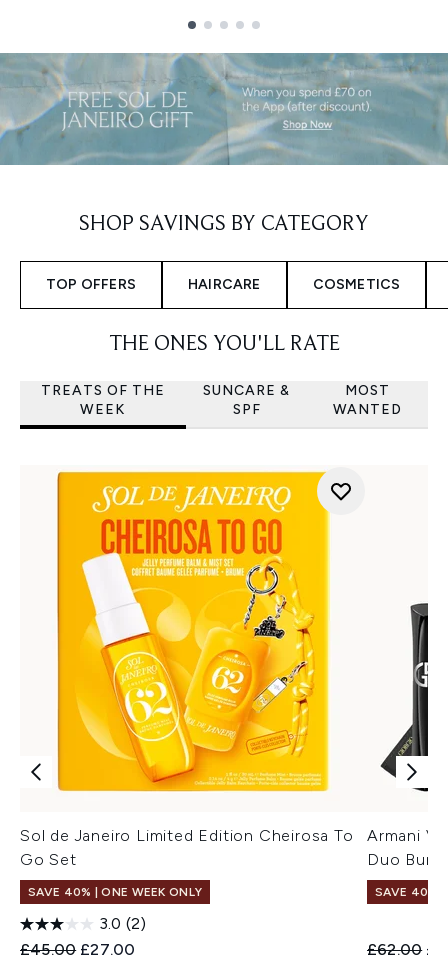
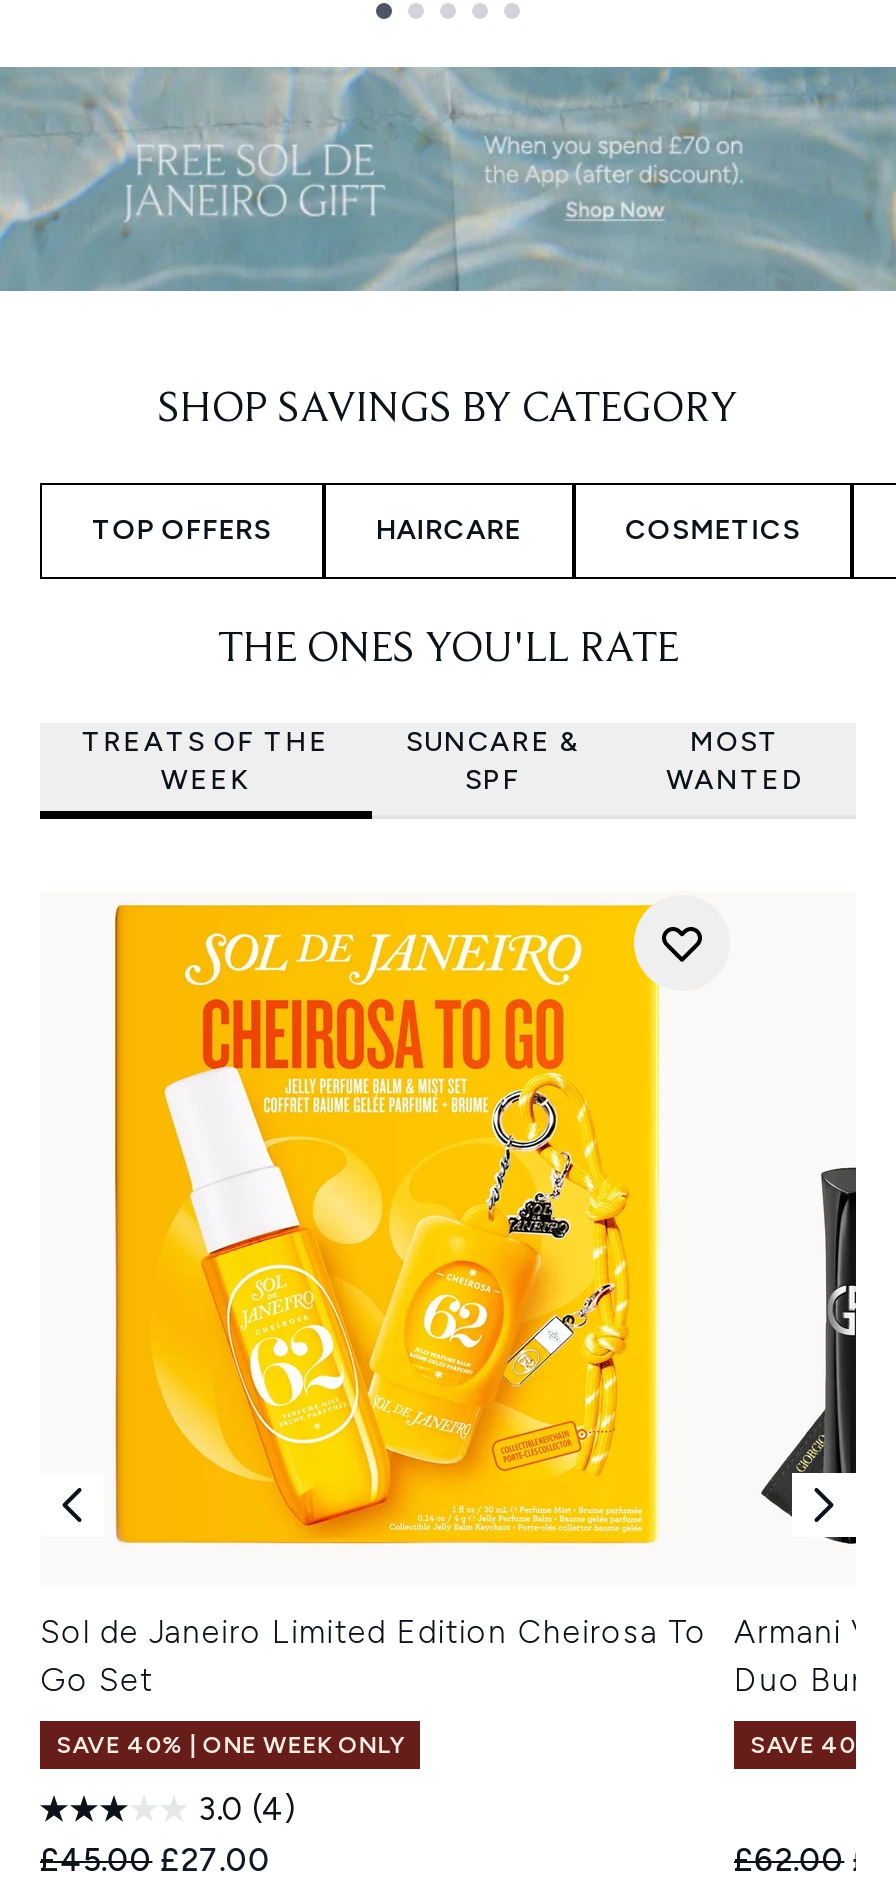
[99,914,146,933] 3.0 (2) -> [198,1789,296,1827] 3.0 (4)

